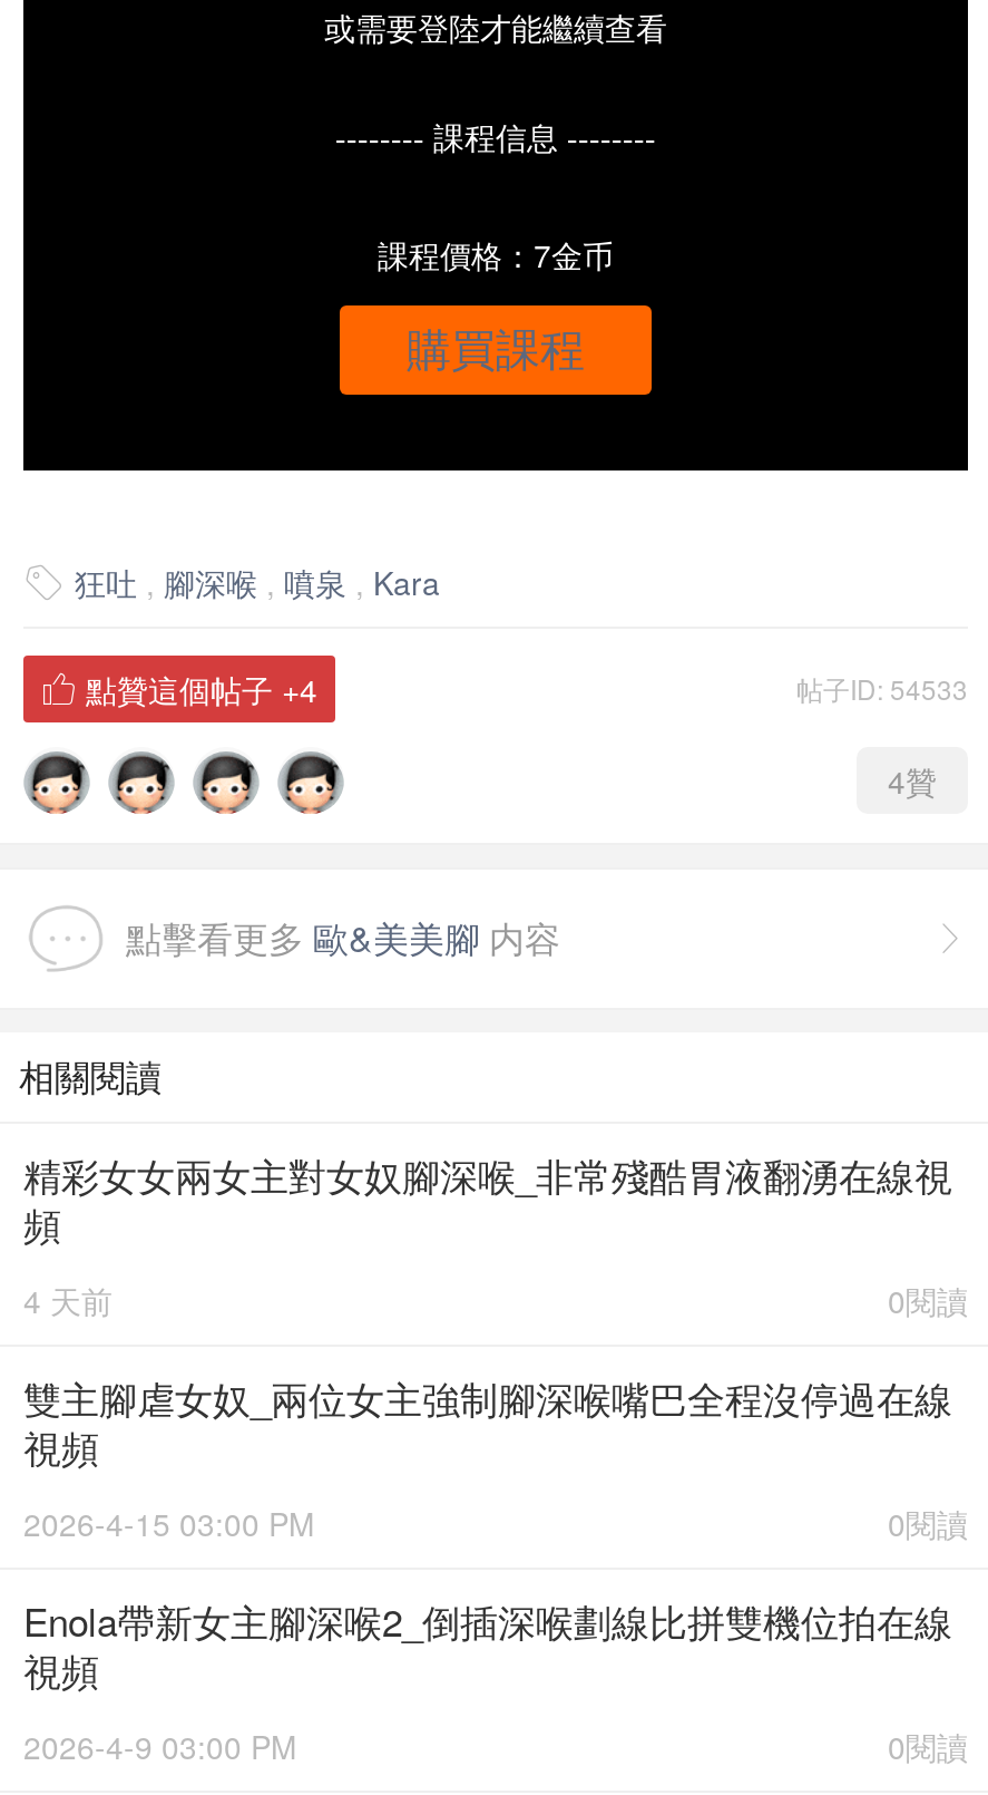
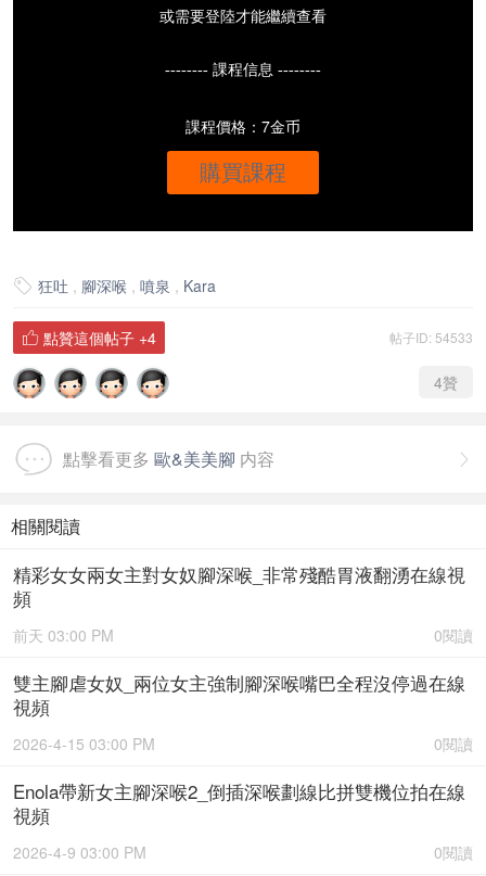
[23,1277,113,1321] 4 天前 -> [13,624,114,645] 前天 03:00 PM

